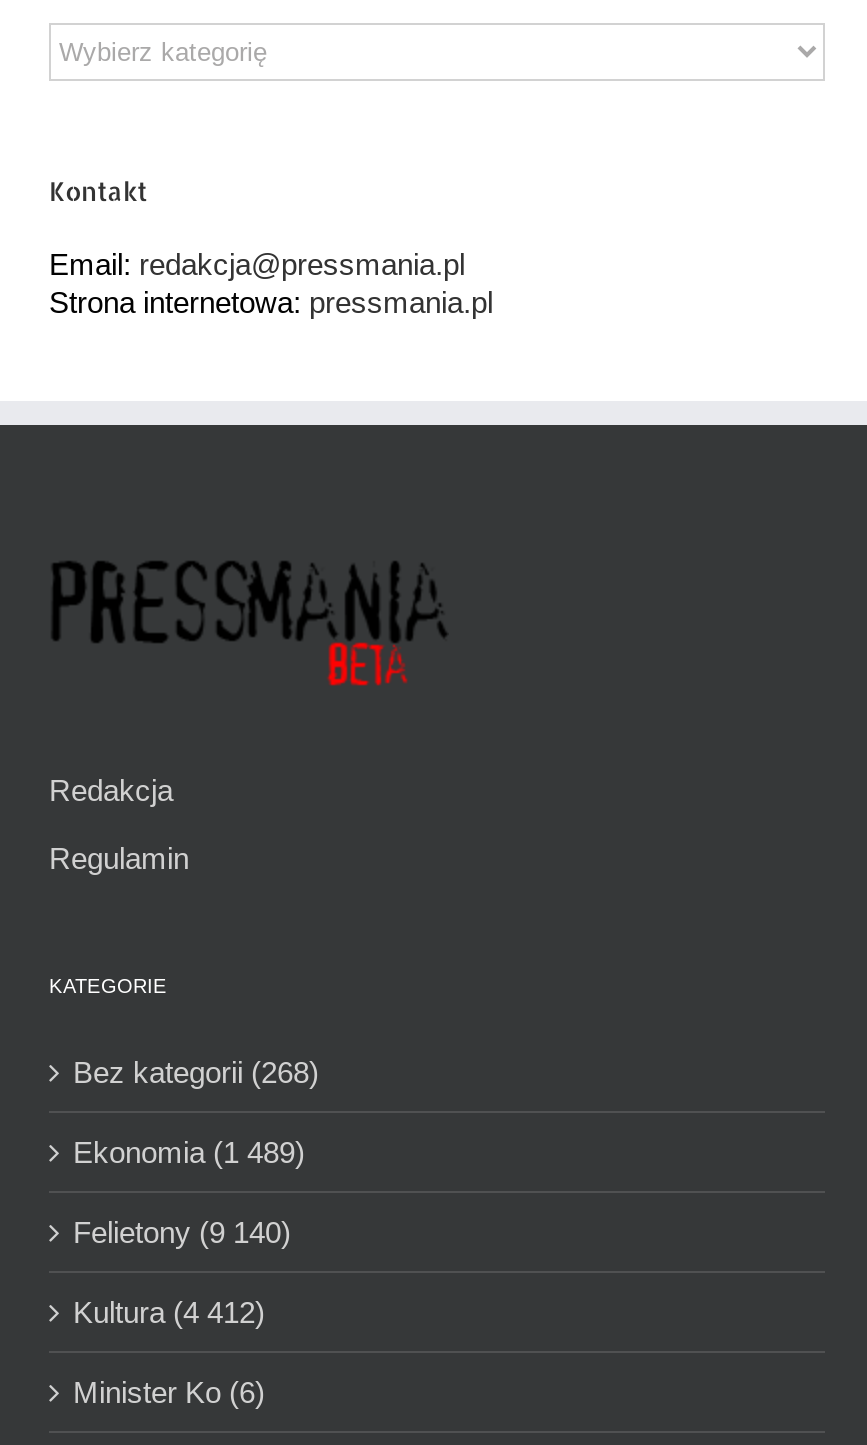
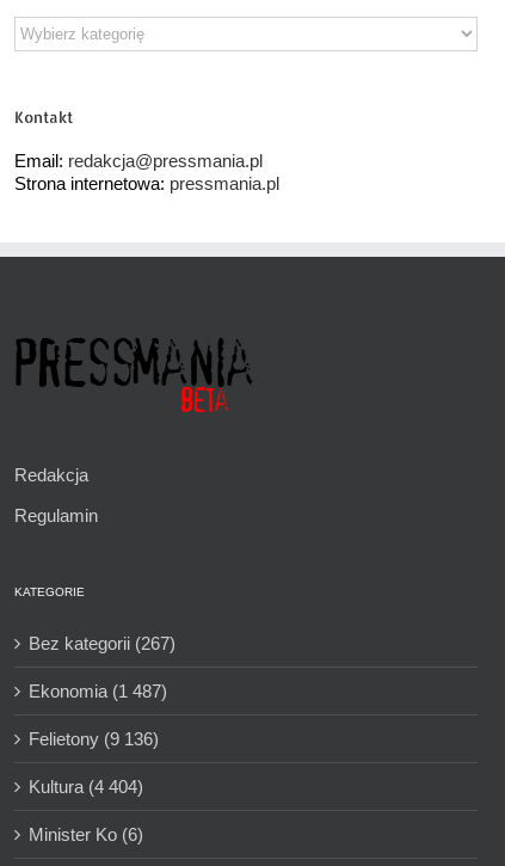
[73,1055,319,1089] Bez kategorii (268) -> [29,633,175,654] Bez kategorii (267)
[73,1135,305,1169] Ekonomia (1 489) -> [29,681,167,701] Ekonomia (1 487)
[73,1215,291,1249] Felietony (9 140) -> [29,729,159,749] Felietony (9 136)
[73,1295,265,1329] Kultura (4 412) -> [29,777,143,797] Kultura (4 404)

